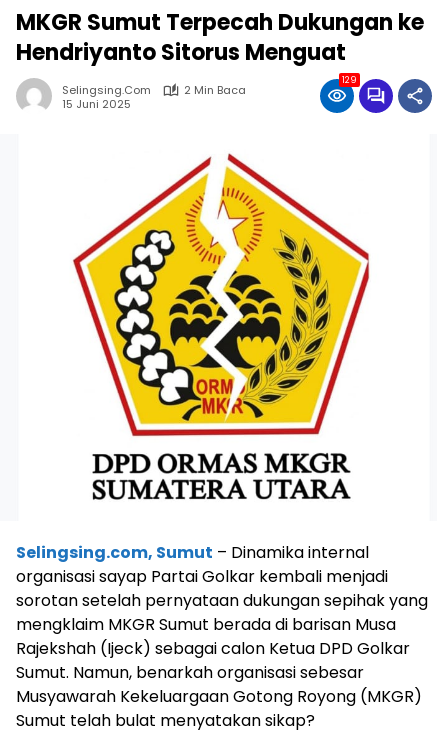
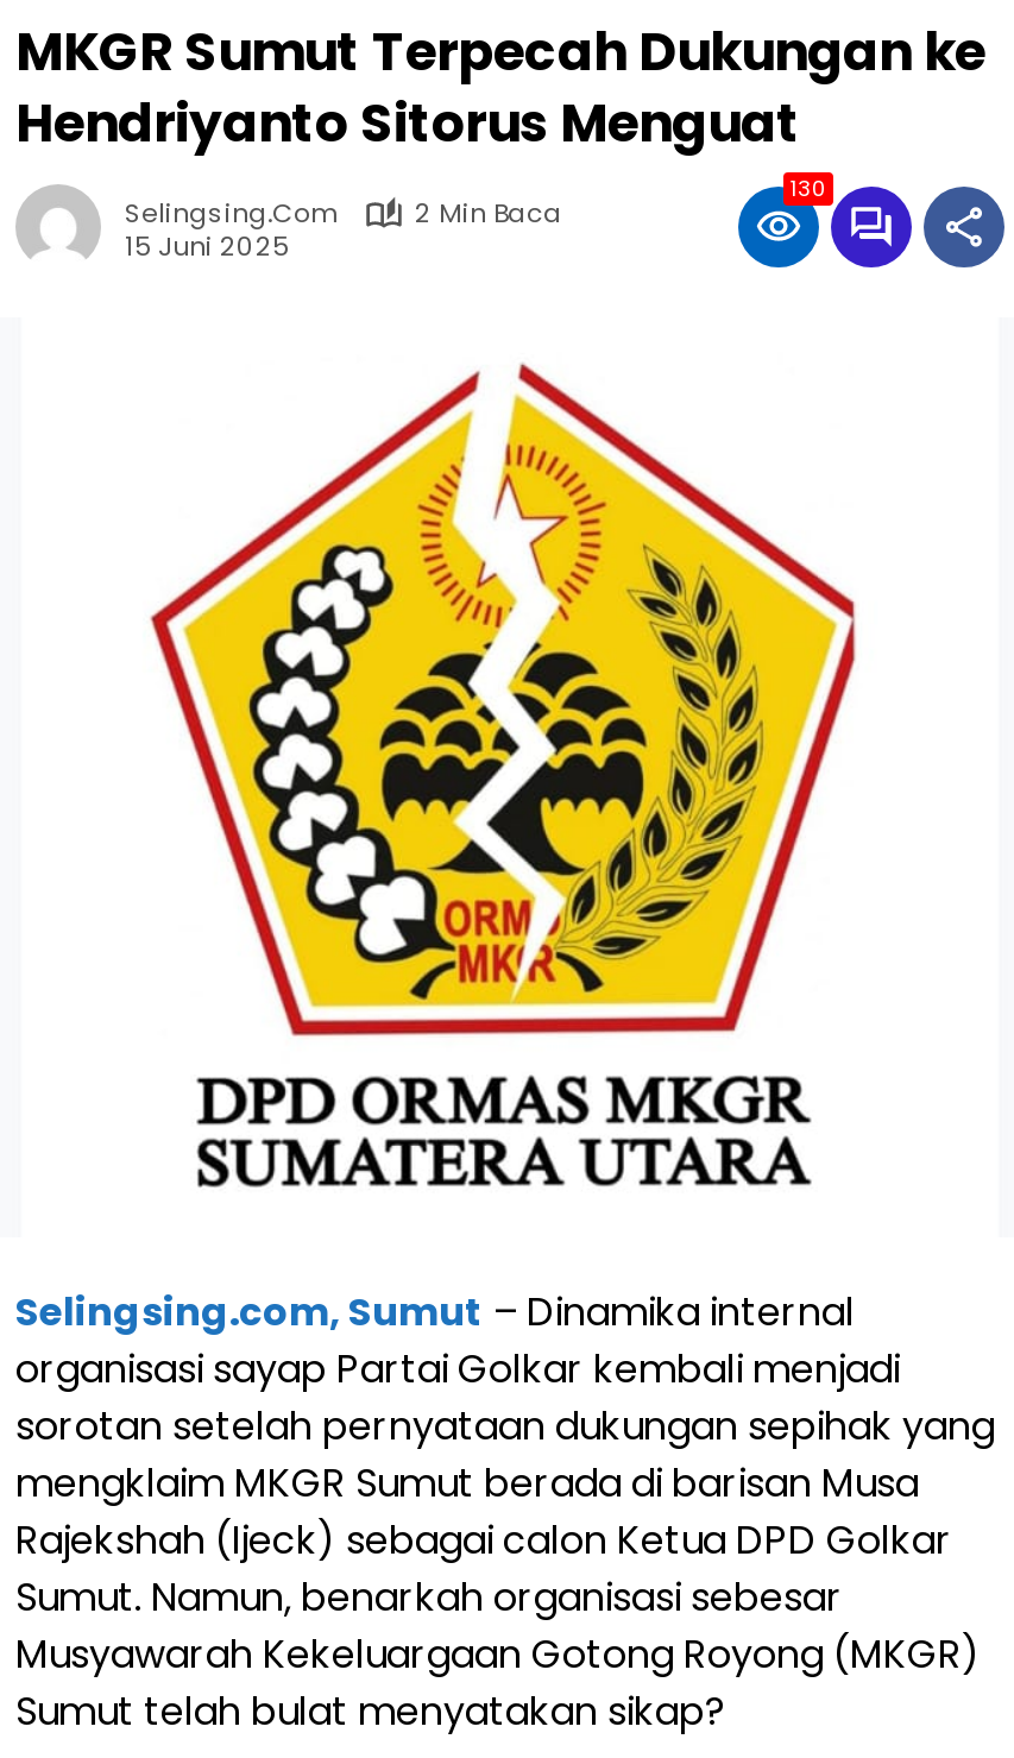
[342,74,357,86] 129 -> [791,175,826,203] 130

